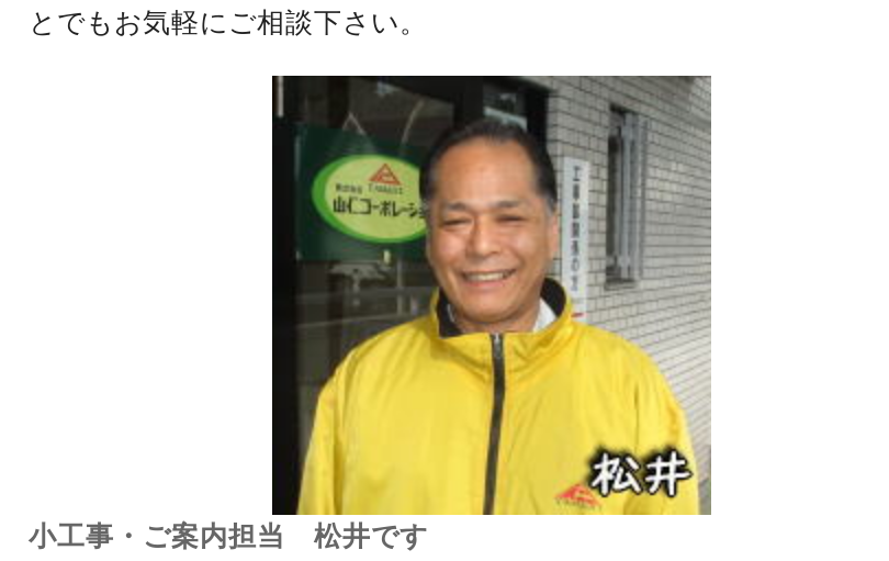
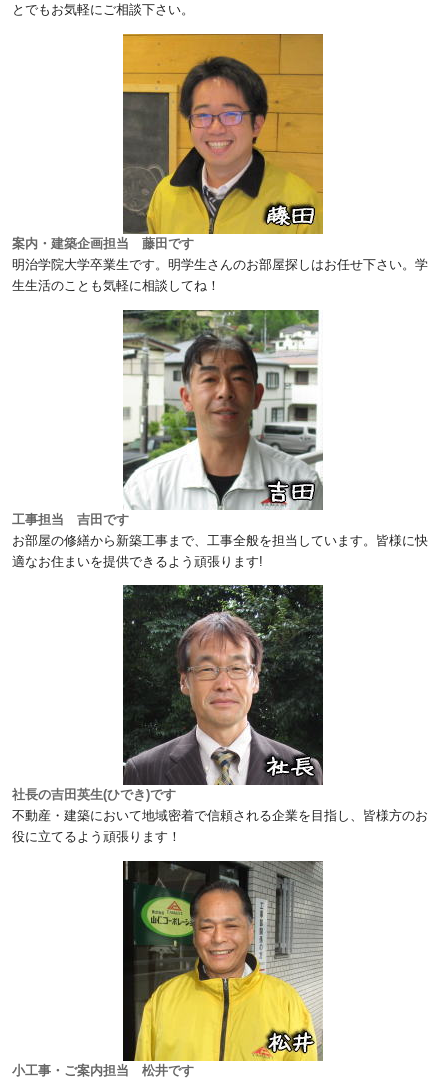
none -> [12,33,428,293] [image] | 案内・建築企画担当 藤田です | 明治学院大学卒業生です。明学生さんのお部屋探しはお任せ下さい。学 | 生生活のことも気軽に相談してね！
none -> [12,309,428,569] [image] | 工事担当 吉田です | お部屋の修繕から新築工事まで、工事全般を担当しています。皆様に快 | 適なお住まいを提供できるよう頑張ります!
none -> [12,584,428,844] [image] | 社長の吉田英生(ひでき)です | 不動産・建築において地域密着で信頼される企業を目指し、皆様方のお | 役に立てるよう頑張ります！

